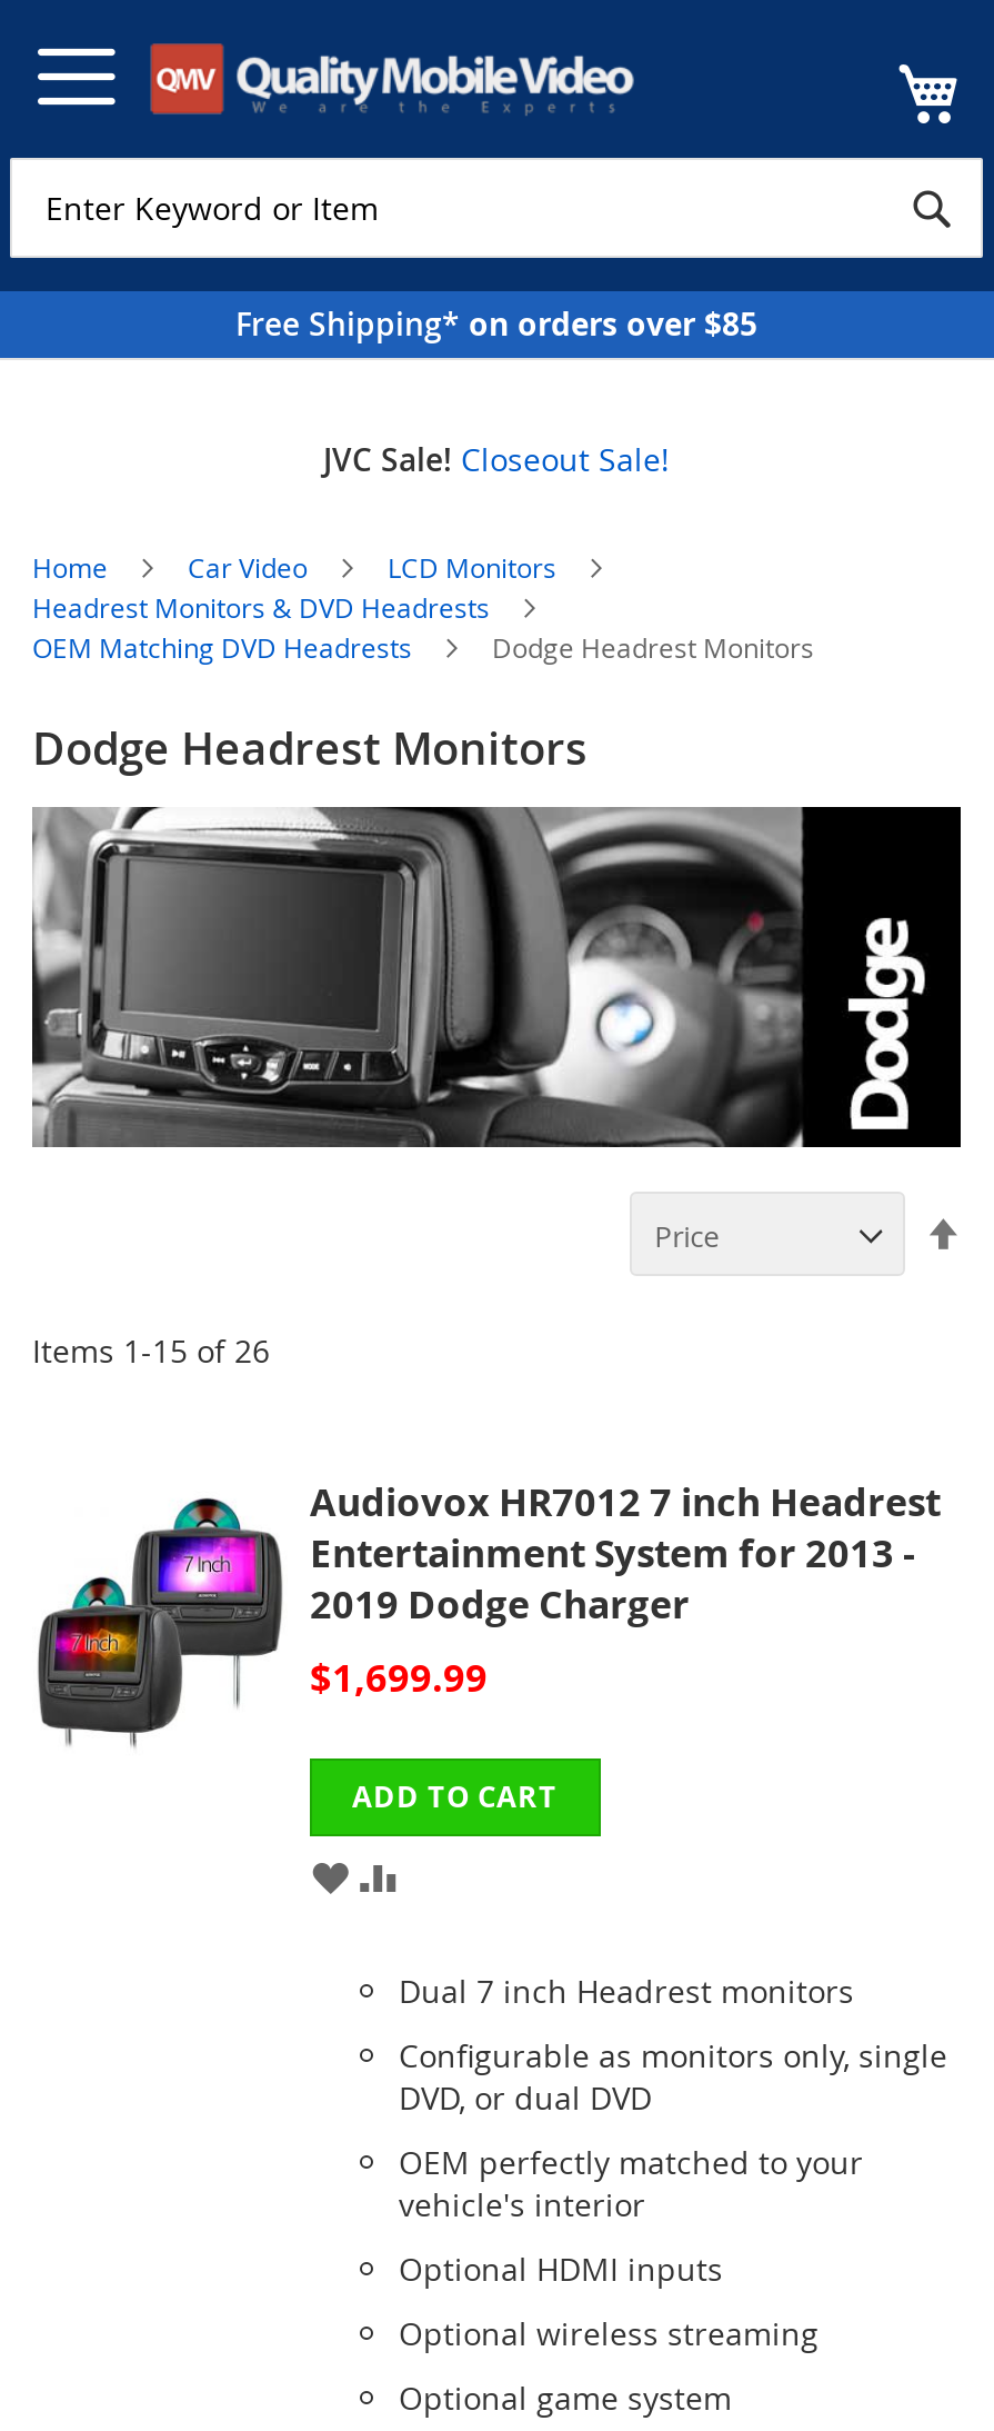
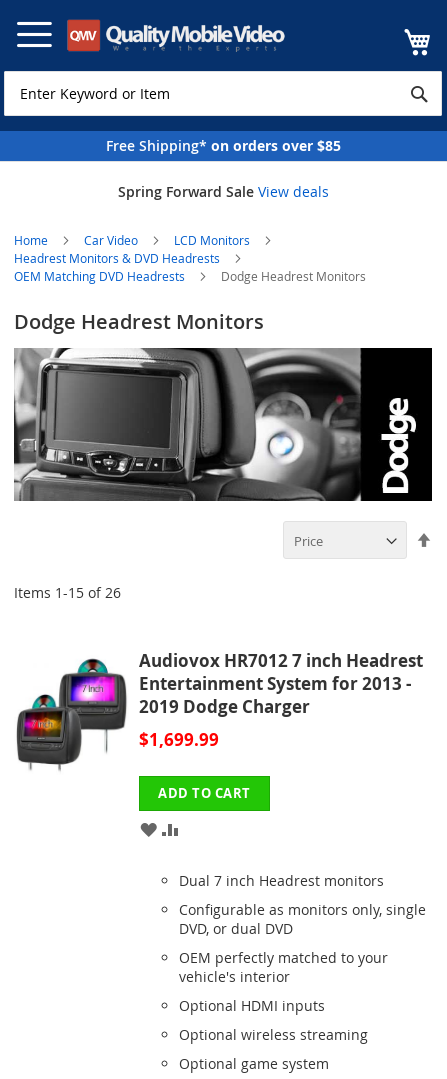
[323,438,670,481] JVC Sale! Closeout Sale! -> [117,182,328,201] Spring Forward Sale View deals

